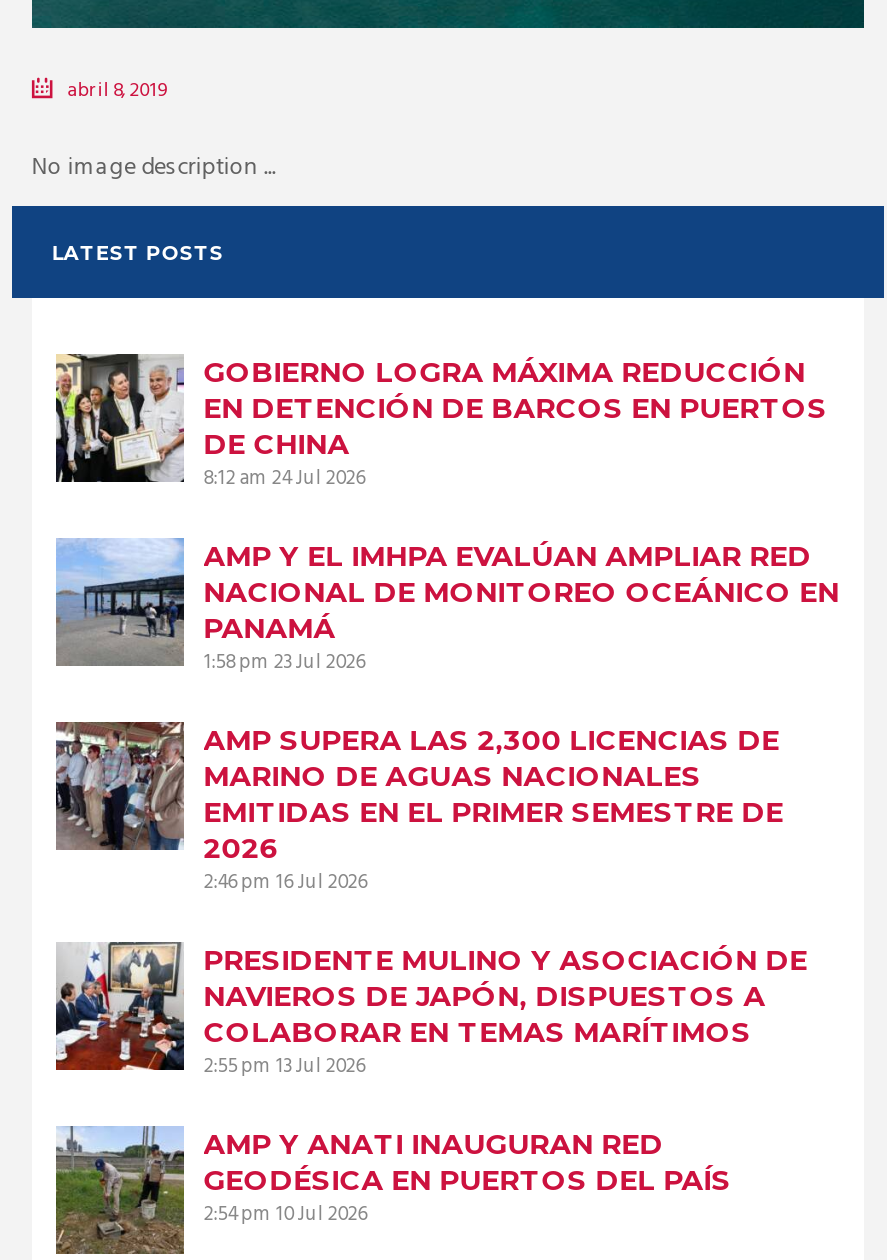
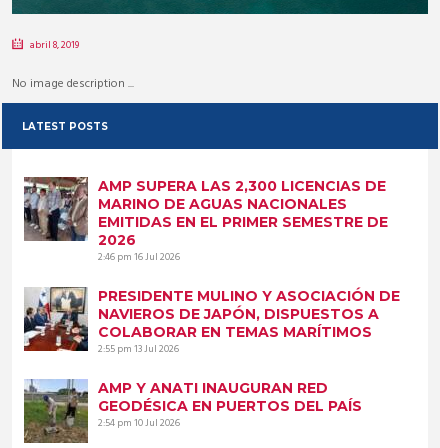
[54,353,839,679] [image] | GOBIERNO LOGRA MÁXIMA REDUCCIÓN | EN DETENCIÓN DE BARCOS EN PUERTOS | DE CHINA | 8:12 am 24 Jul 2026 | AMP Y EL IMHPA EVALÚAN AMPLIAR RED | NACIONAL DE MONITOREO OCEÁNICO EN | PANAMÁ | 1:58 pm 23 Jul 2026 -> none
[56,538,174,668] [image] -> none

